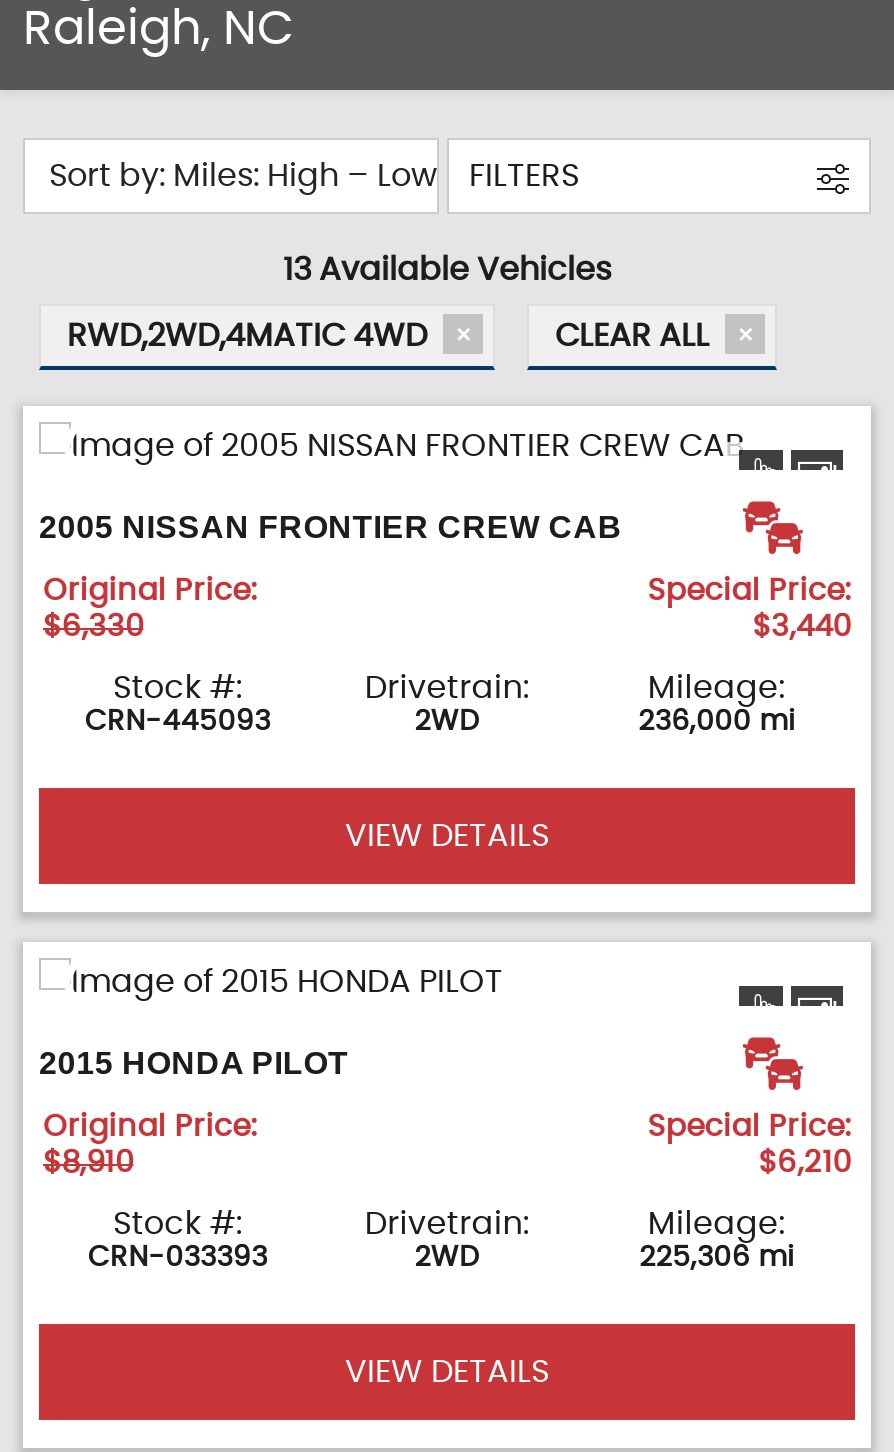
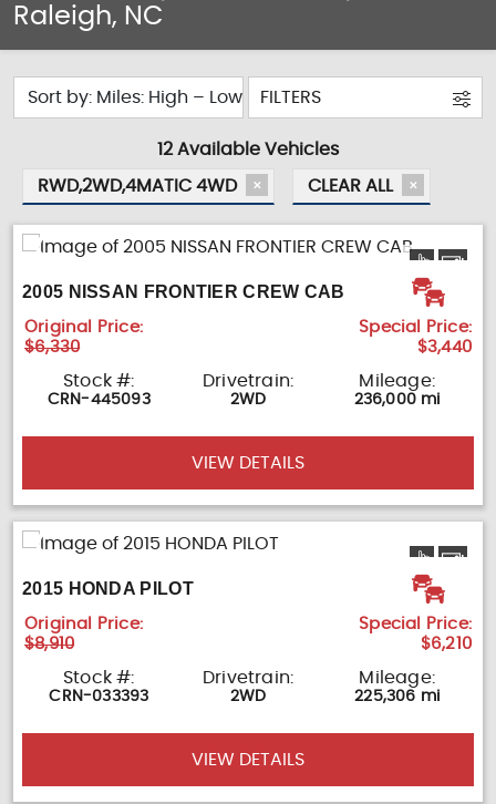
[283,254,611,286] 13 Available Vehicles -> [157,141,339,158] 12 Available Vehicles

